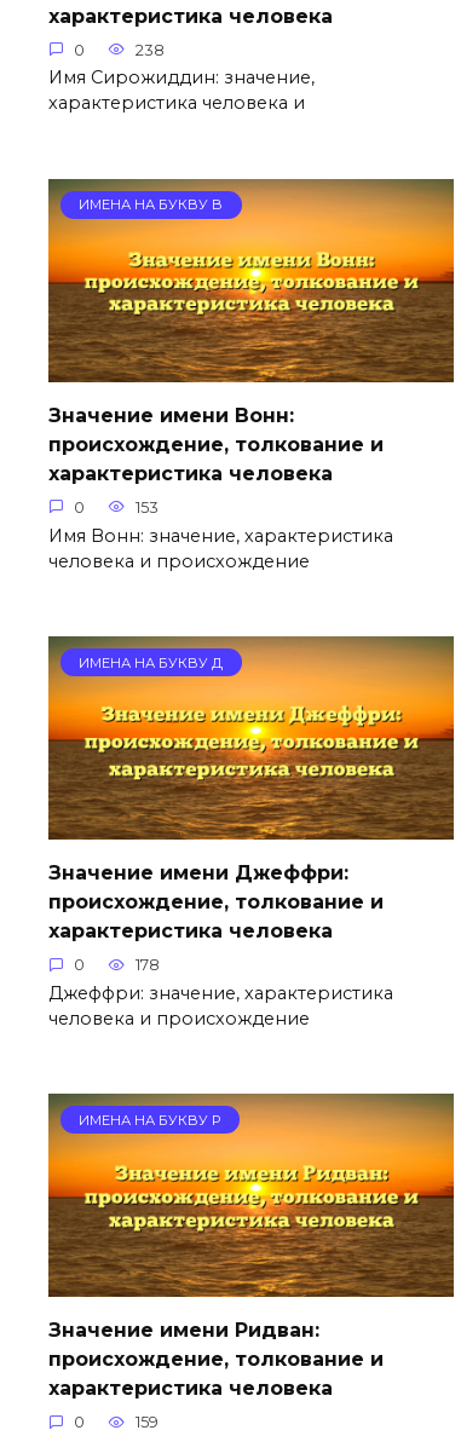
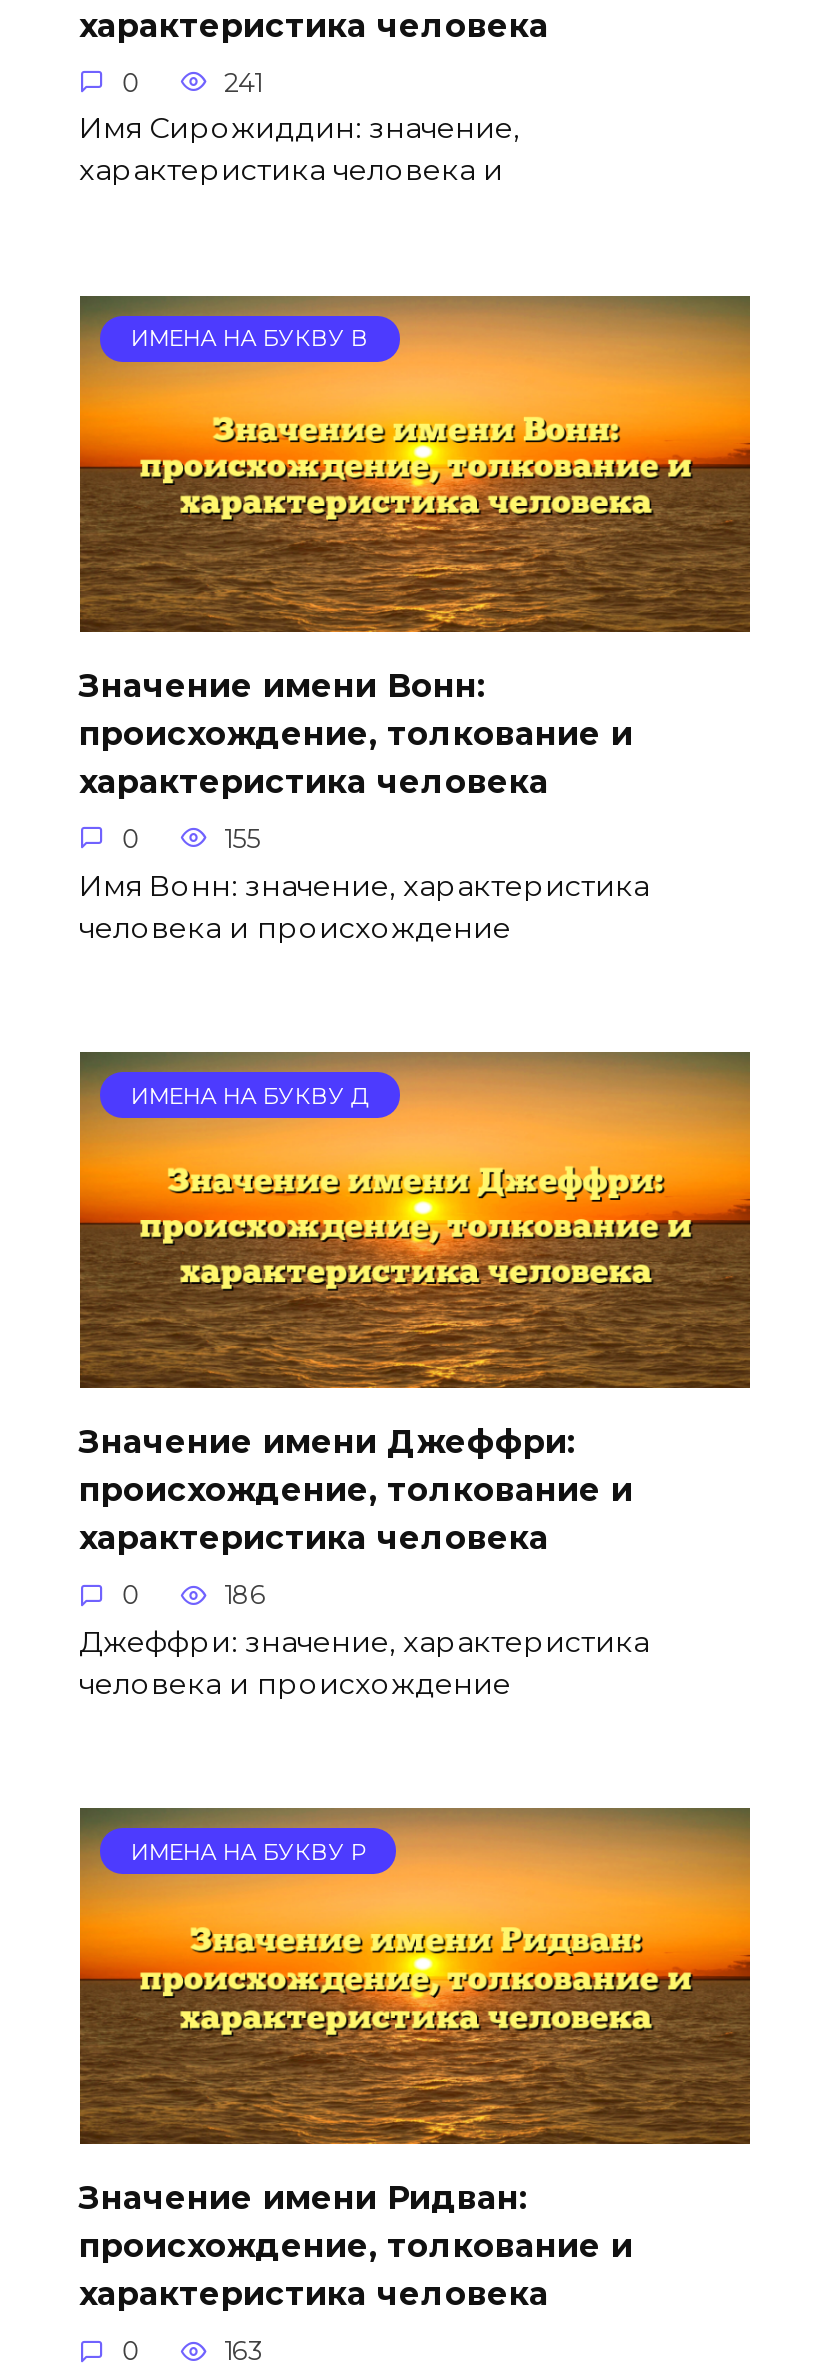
[136,41,165,59] 238 -> [224,67,262,97] 241
[136,498,159,516] 153 -> [224,824,260,854] 155
[136,956,160,974] 178 -> [224,1580,266,1610] 186
[136,1413,159,1432] 159 -> [224,2337,264,2367] 163

